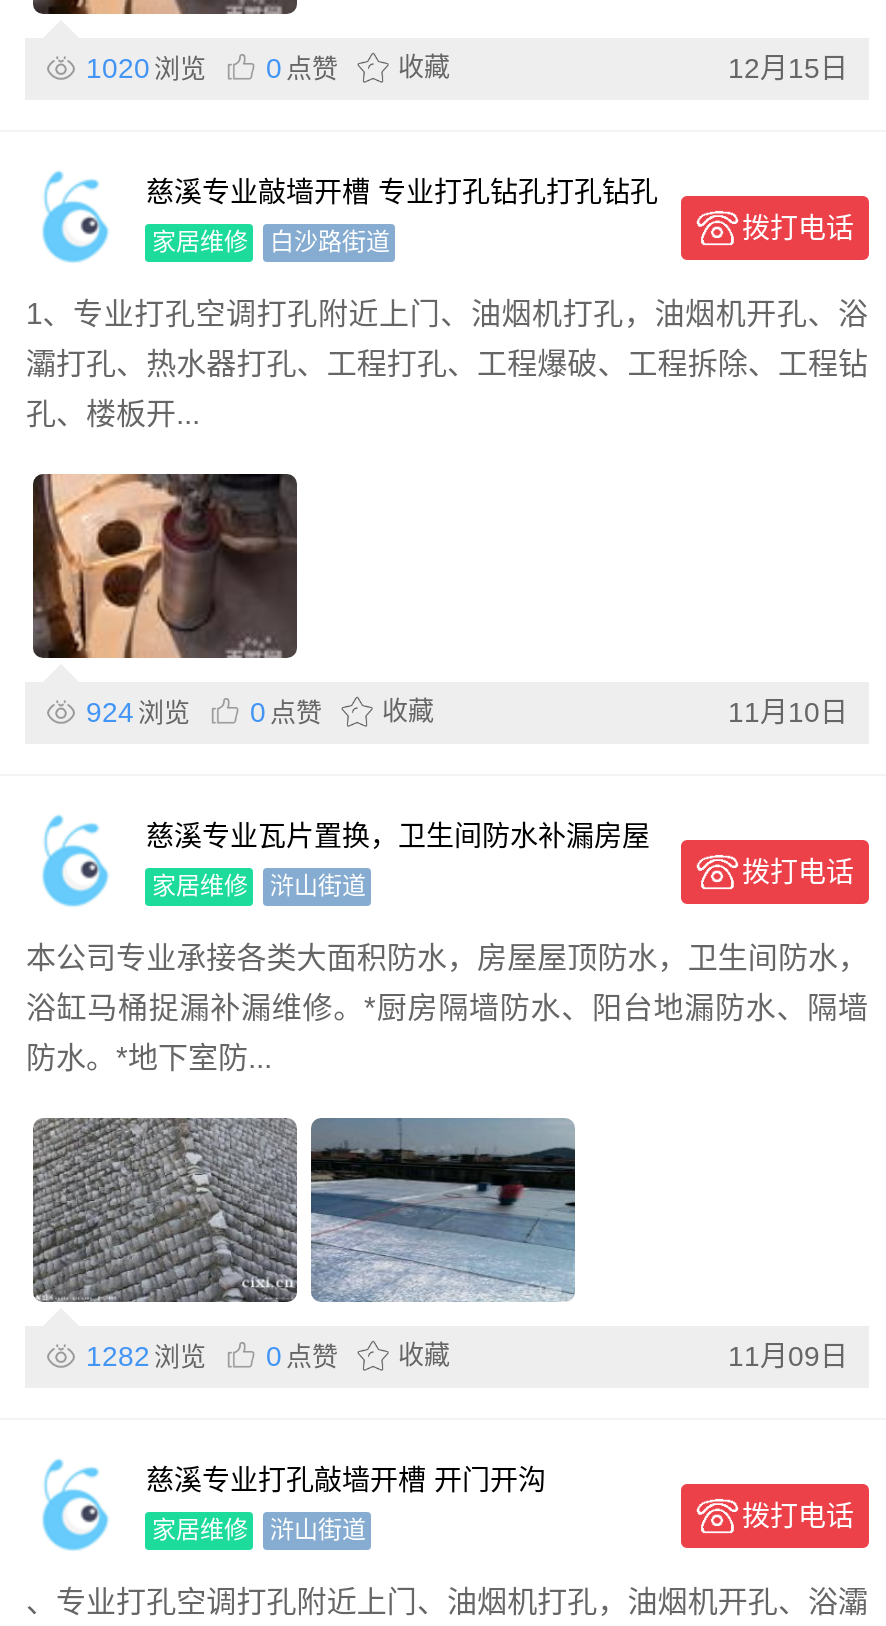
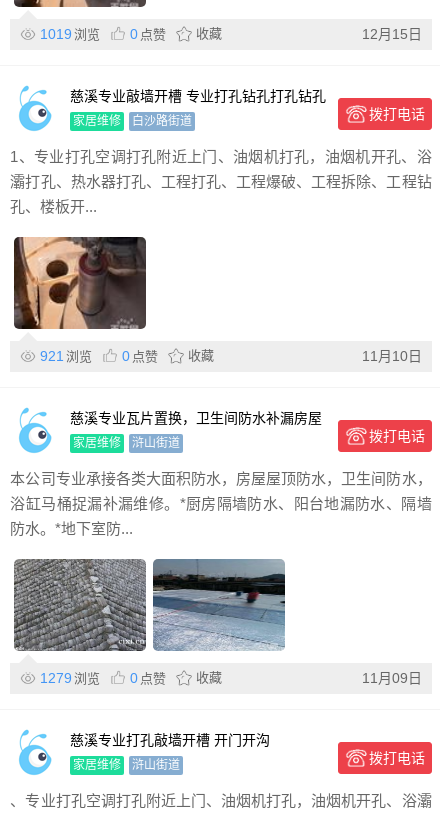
[86,52,450,84] 1020 浏览 0 点赞 收藏 -> [40,26,222,42] 1019 浏览 0 点赞 收藏
[86,696,434,728] 924 浏览 0 点赞 收藏 -> [40,348,214,364] 921 浏览 0 点赞 收藏
[86,1340,450,1372] 1282 浏览 0 点赞 收藏 -> [40,670,222,686] 1279 浏览 0 点赞 收藏

